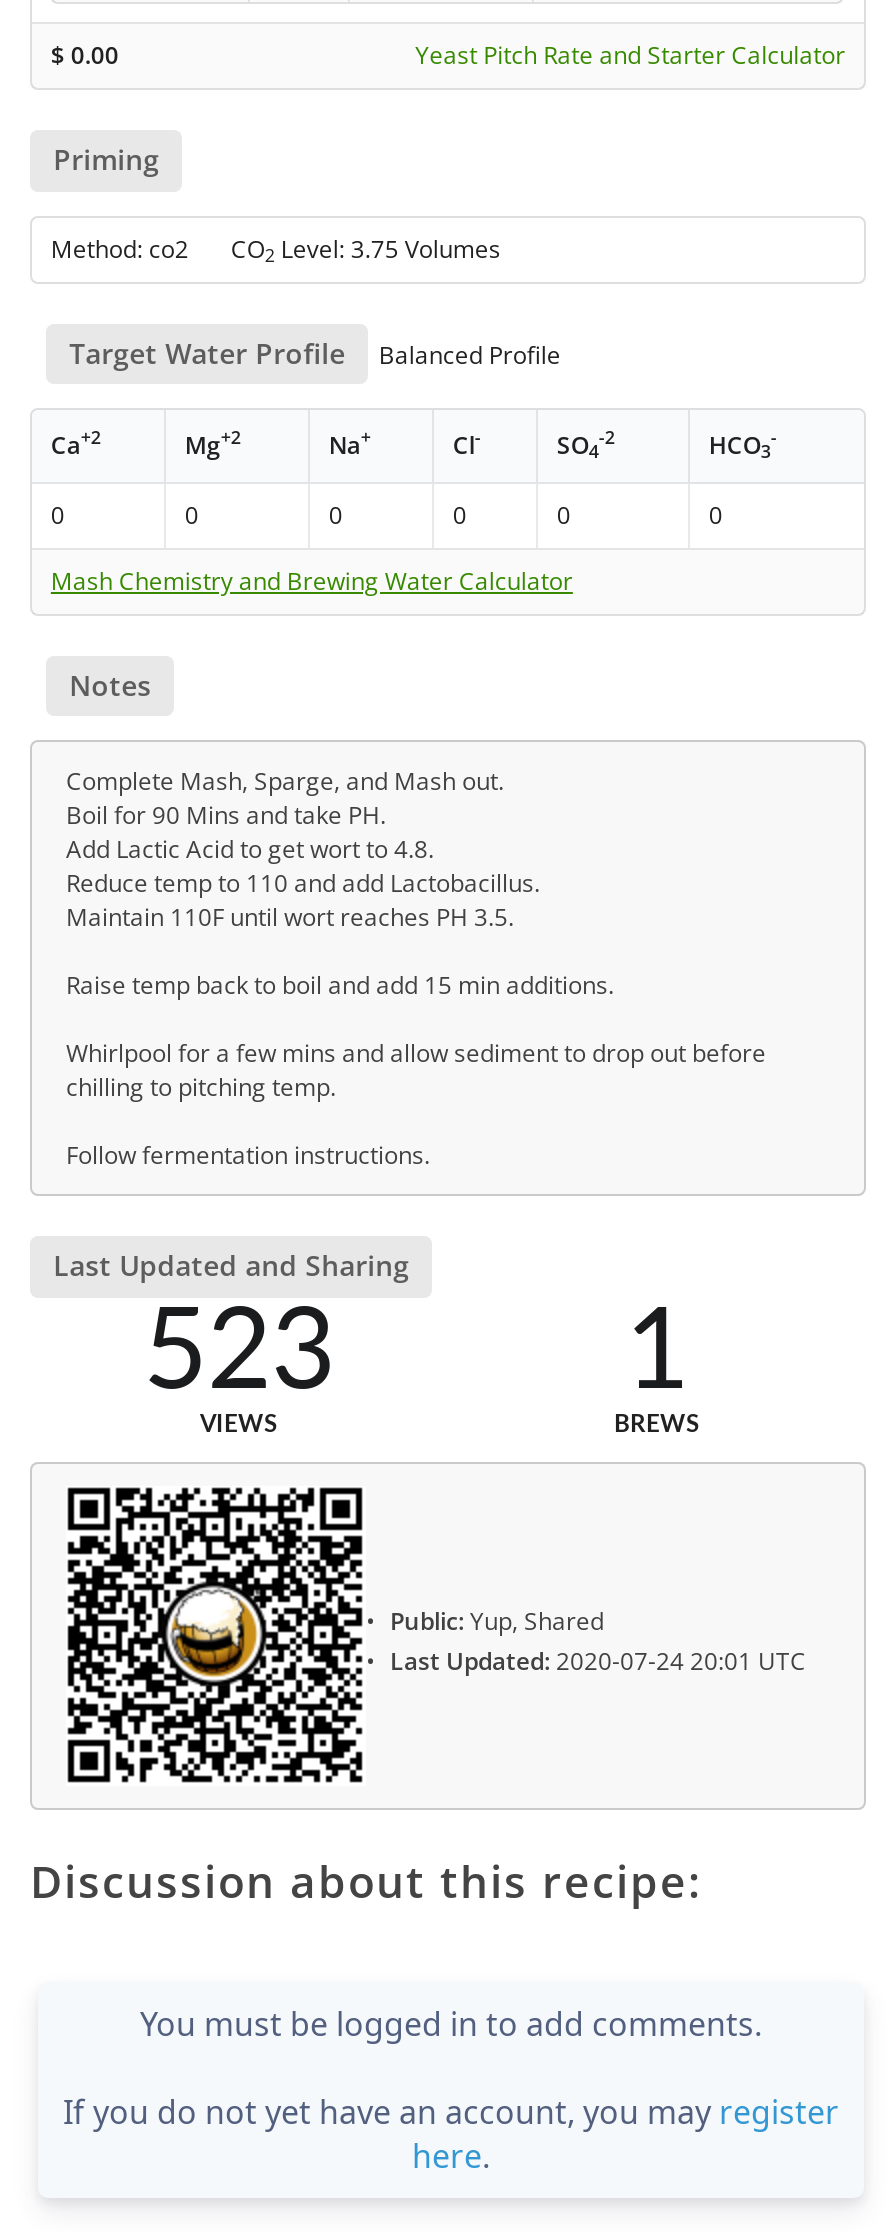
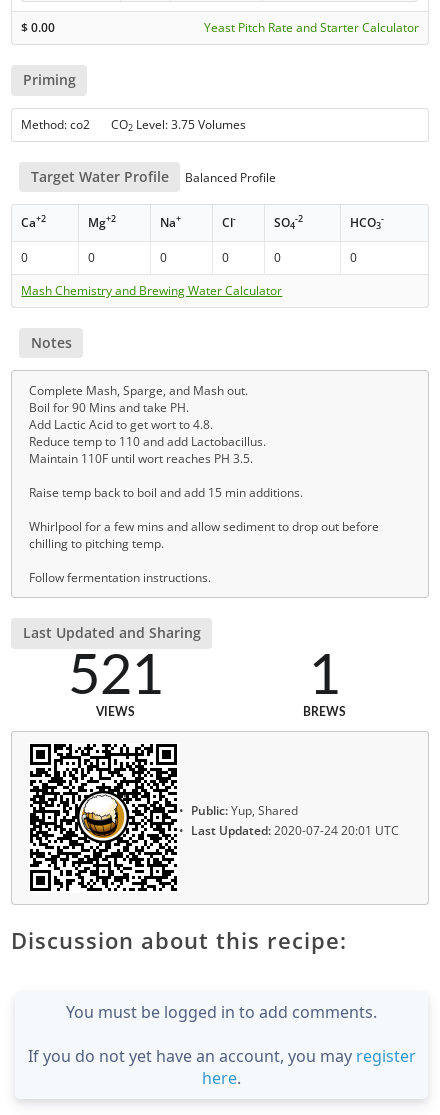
[143,1297,335,1409] 523 -> [67,648,163,704] 521

